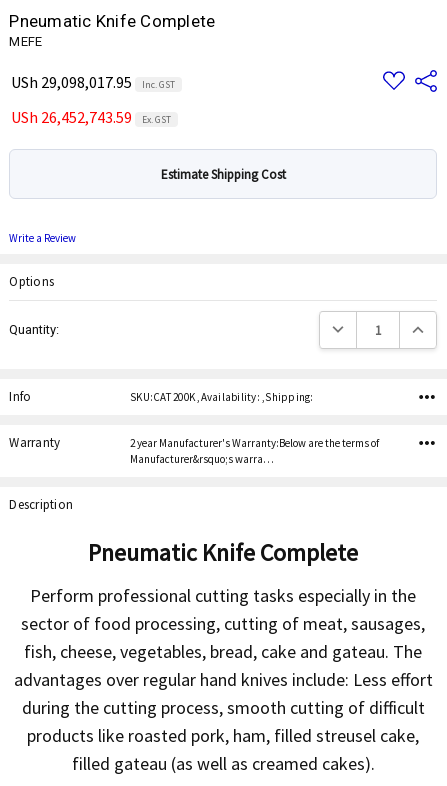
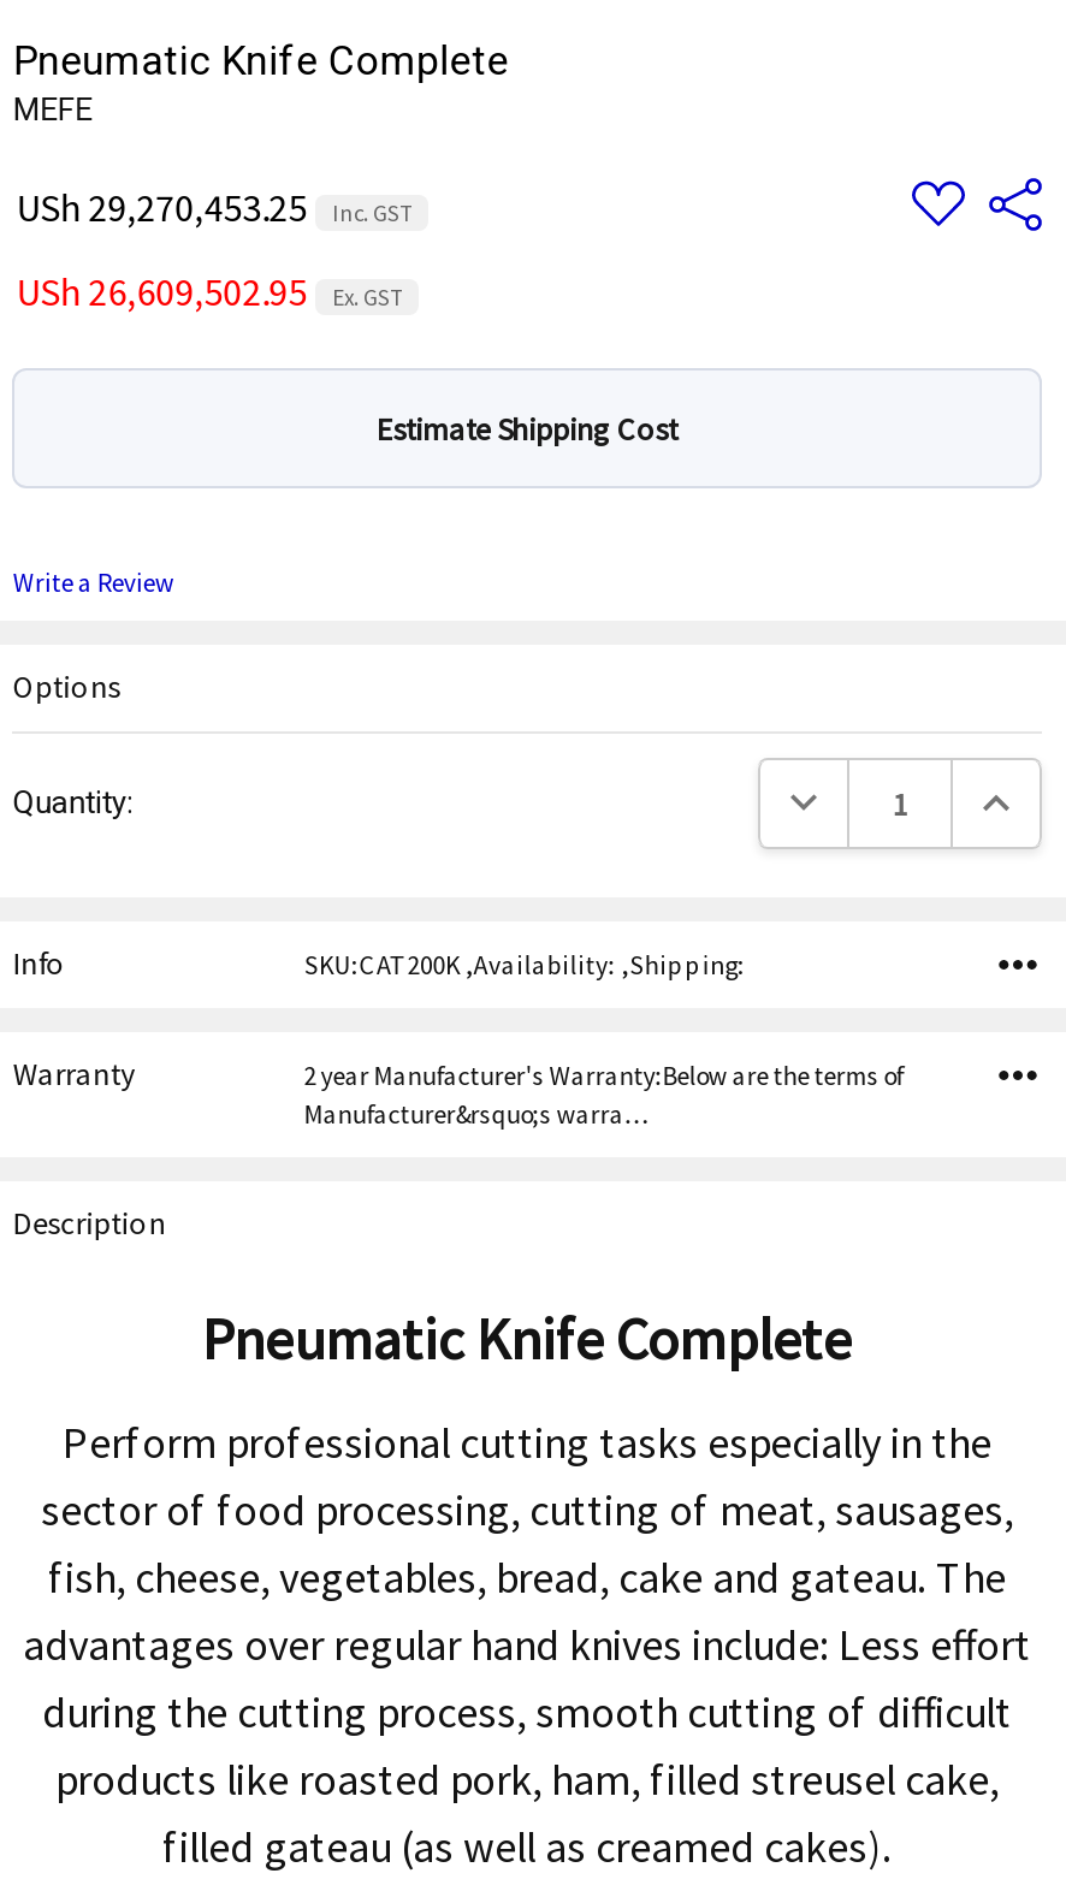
[11,72,175,92] USh 29,098,017.95 Inc. GST -> [16,183,411,231] USh 29,270,453.25 Inc. GST
[11,107,171,127] USh 26,452,743.59 Ex. GST -> [16,267,402,315] USh 26,609,502.95 Ex. GST

